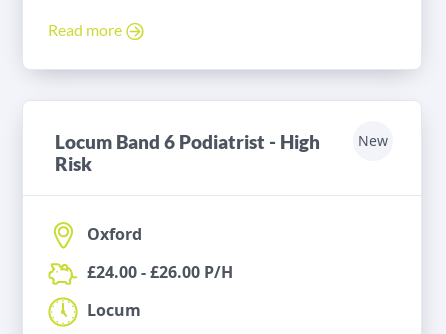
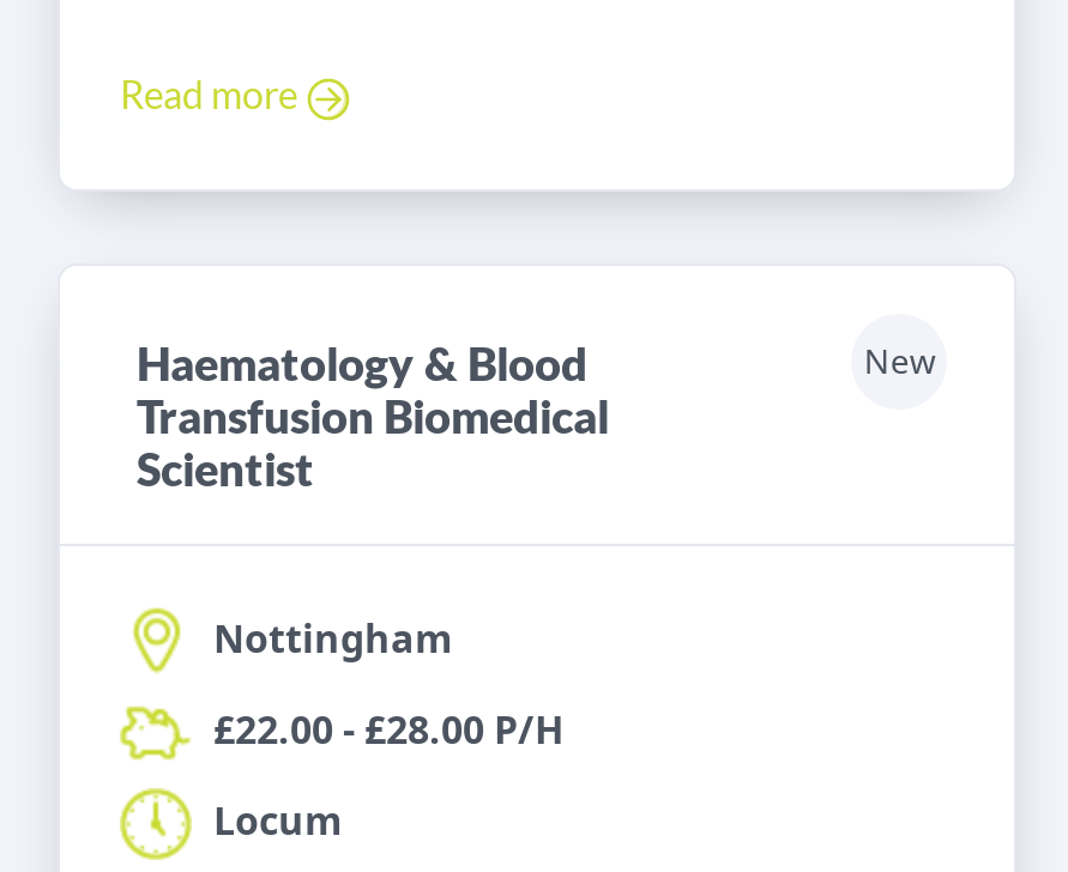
[55,130,320,175] Locum Band 6 Podiatrist - High | Risk -> [137,336,609,496] Haematology & Blood | Transfusion Biomedical | Scientist
[83,223,142,245] Oxford -> [204,612,453,665] Nottingham
[83,261,233,283] £24.00 - £26.00 P/H -> [204,703,563,756] £22.00 - £28.00 P/H

